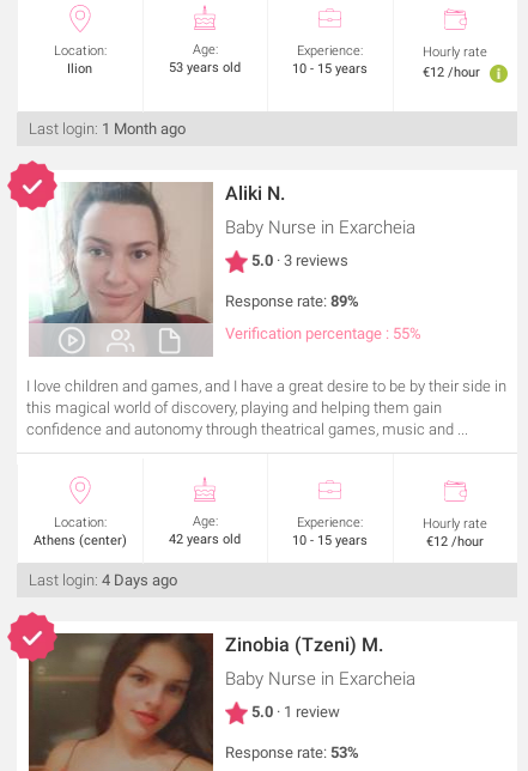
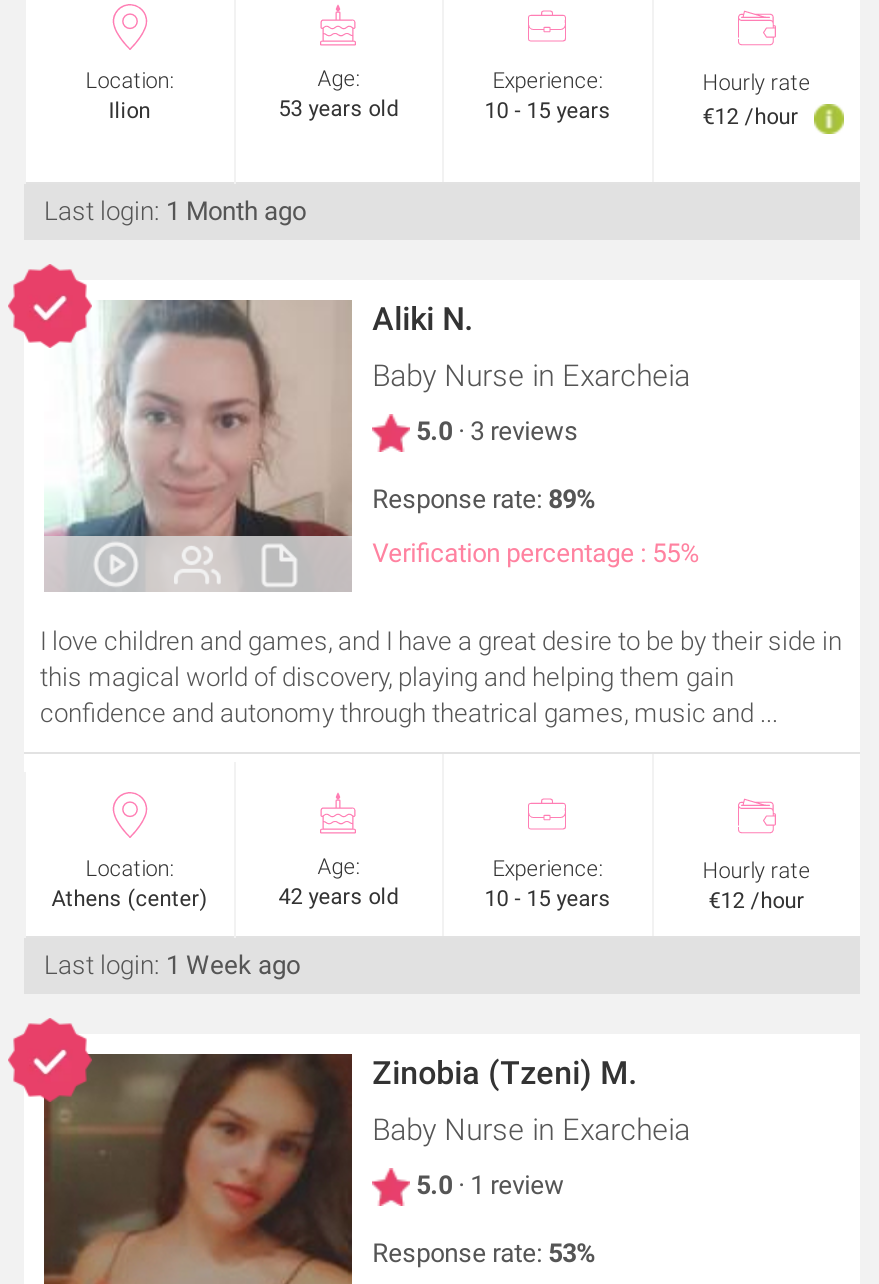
[29,571,177,589] Last login: 4 Days ago -> [44,951,300,981] Last login: 1 Week ago

